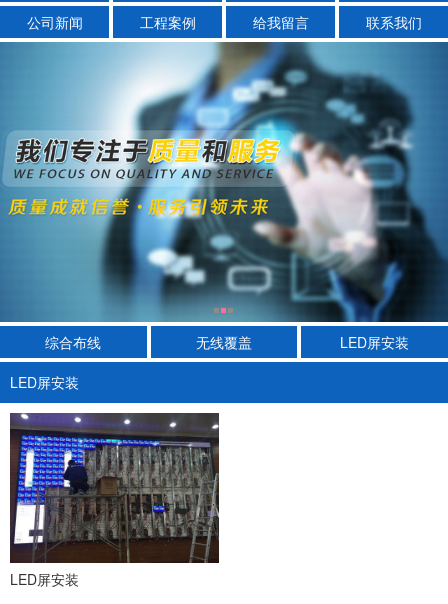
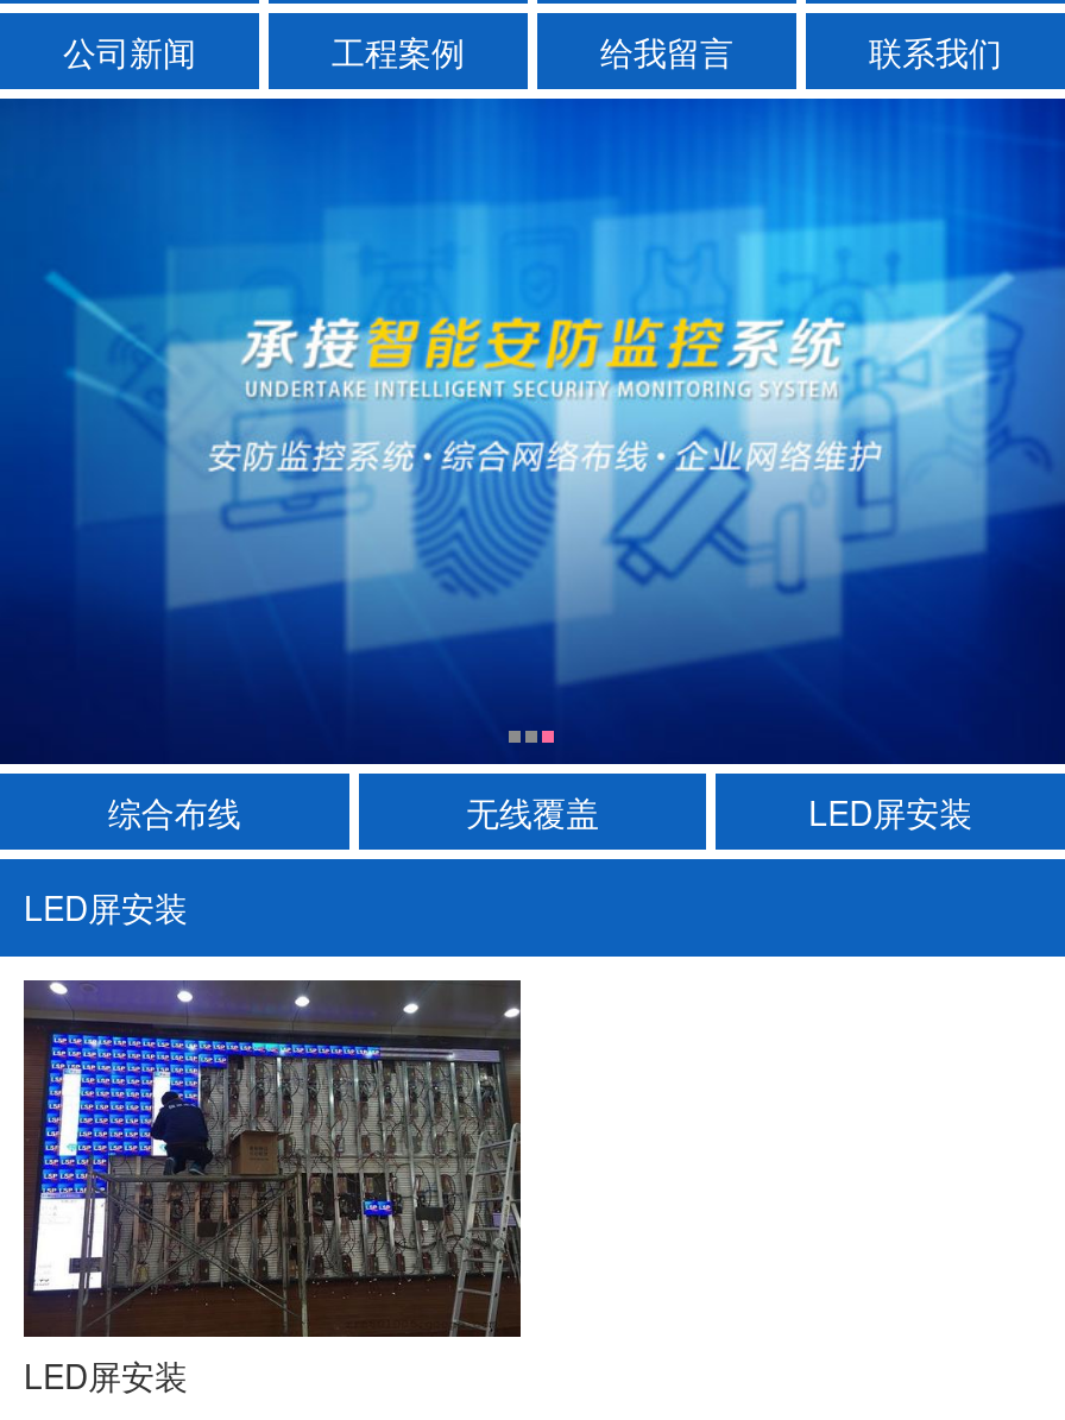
[3,41,445,323] [image] -> [7,96,1058,766] [image]

